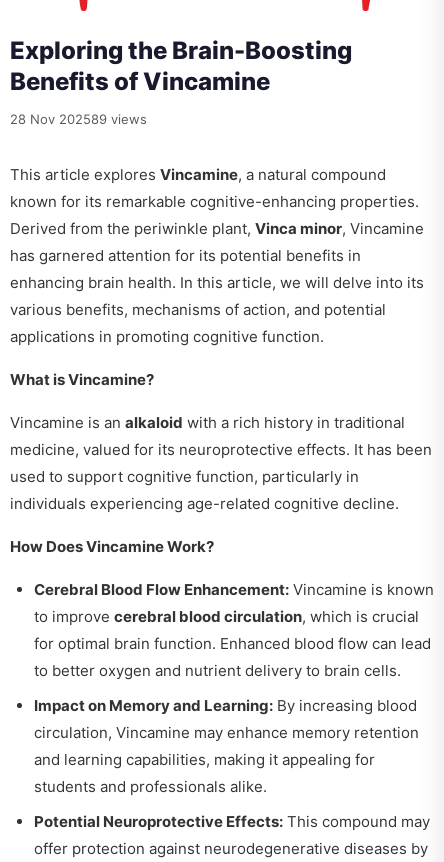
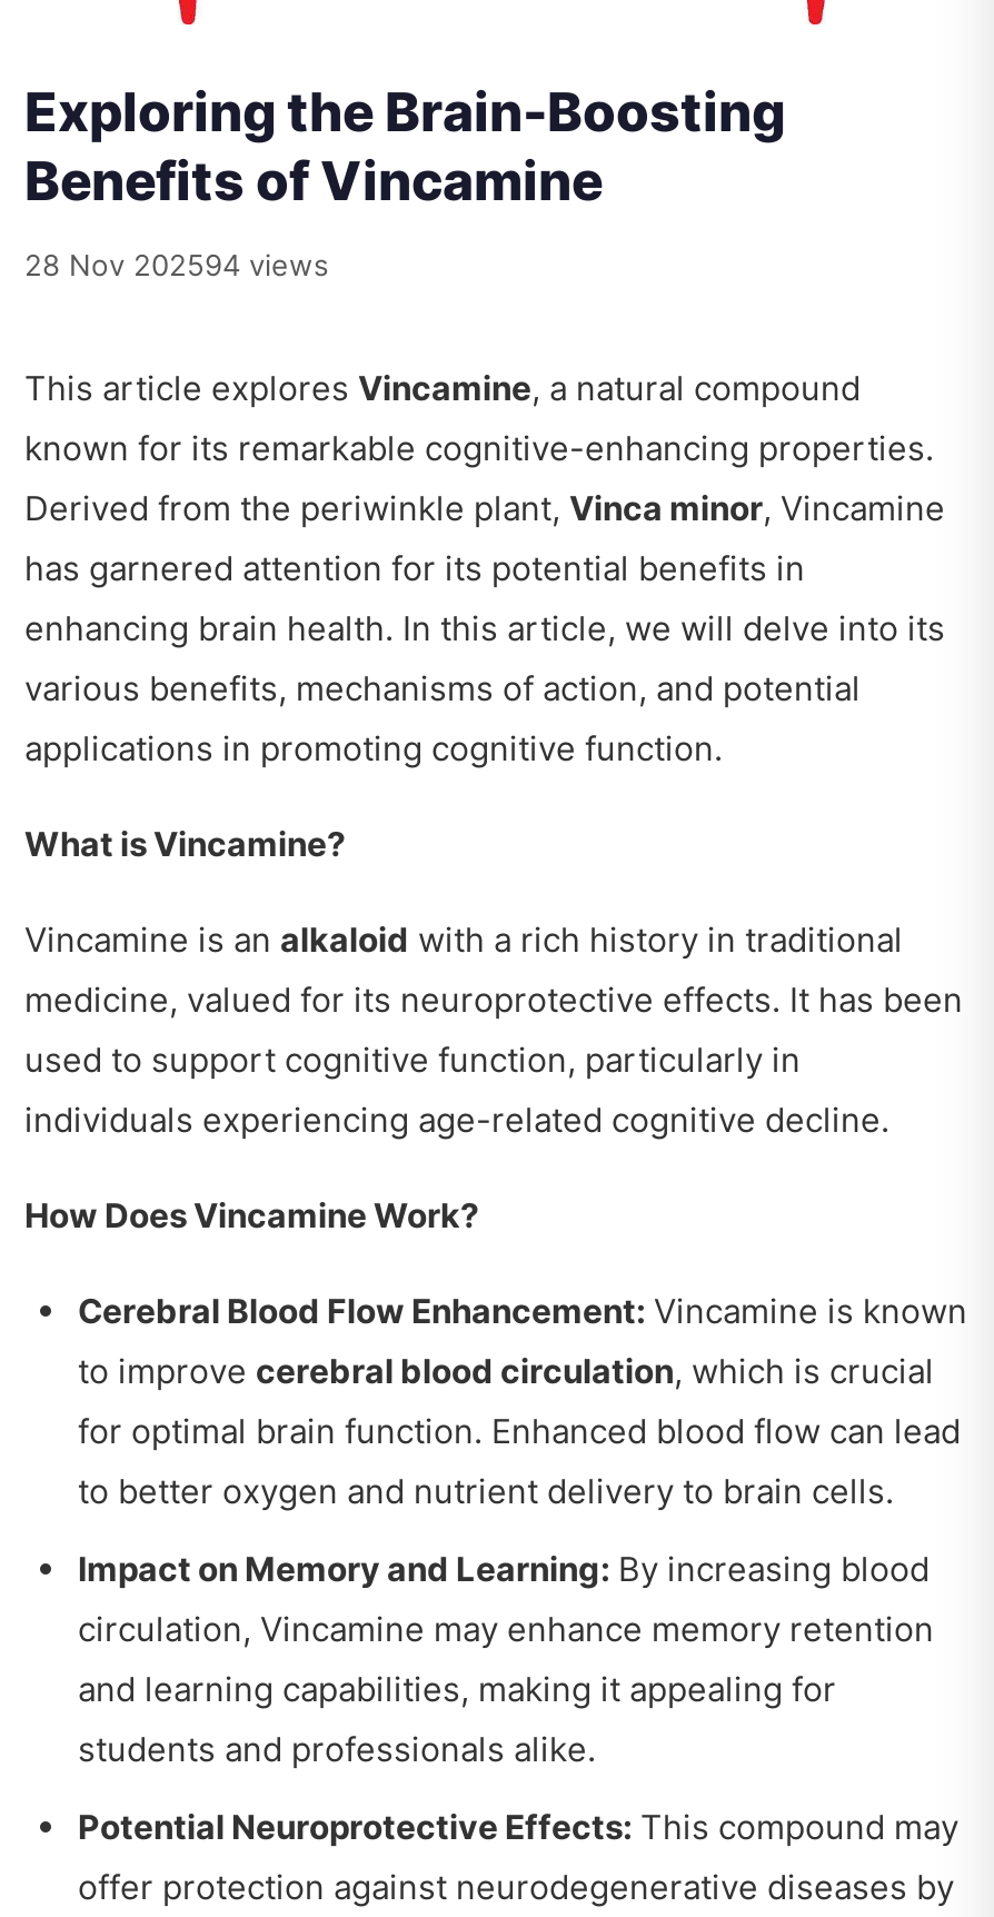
[10,111,147,127] 28 Nov 202589 views -> [24,247,329,282] 28 Nov 202594 views

